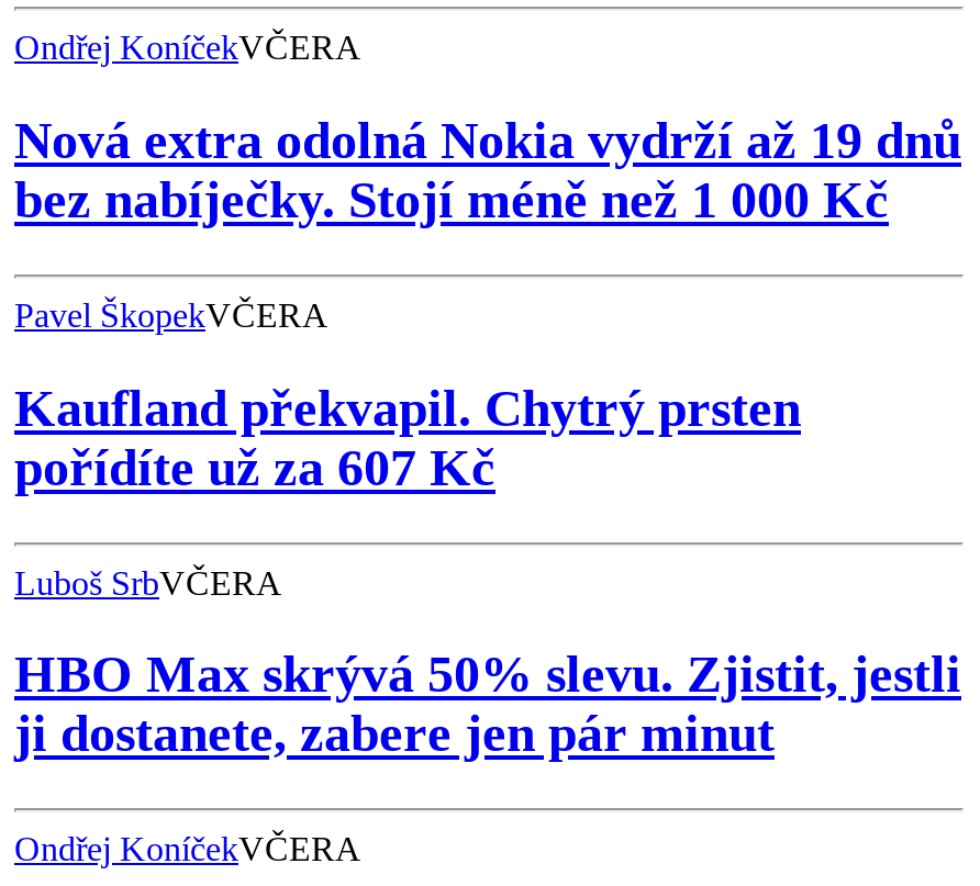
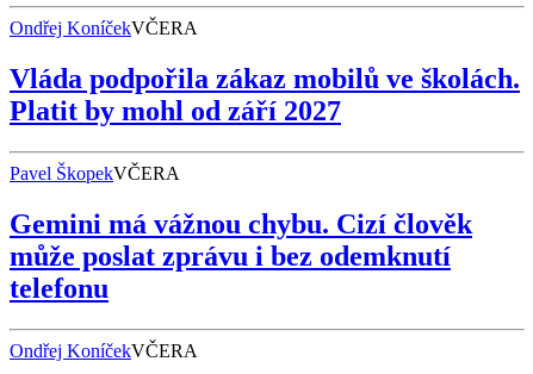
[14,112,961,228] Nová extra odolná Nokia vydrží až 19 dnů | bez nabíječky. Stojí méně než 1 000 Kč -> [10,63,520,127] Vláda podpořila zákaz mobilů ve školách. | Platit by mohl od září 2027
[14,379,961,763] Kaufland překvapil. Chytrý prsten | pořídíte už za 607 Kč | Luboš SrbVČERA | HBO Max skrývá 50% slevu. Zjistit, jestli | ji dostanete, zabere jen pár minut -> [10,209,472,304] Gemini má vážnou chybu. Cizí člověk | může poslat zprávu i bez odemknutí | telefonu

